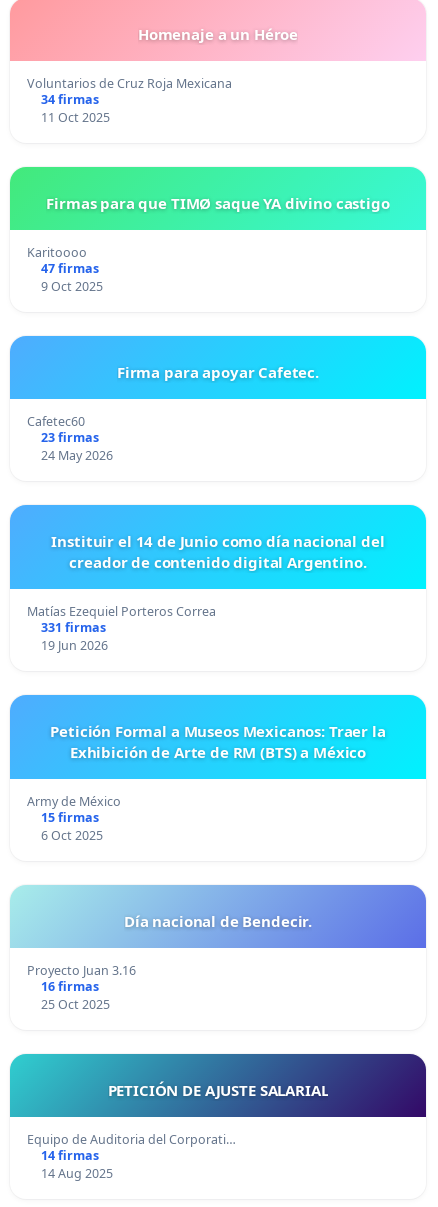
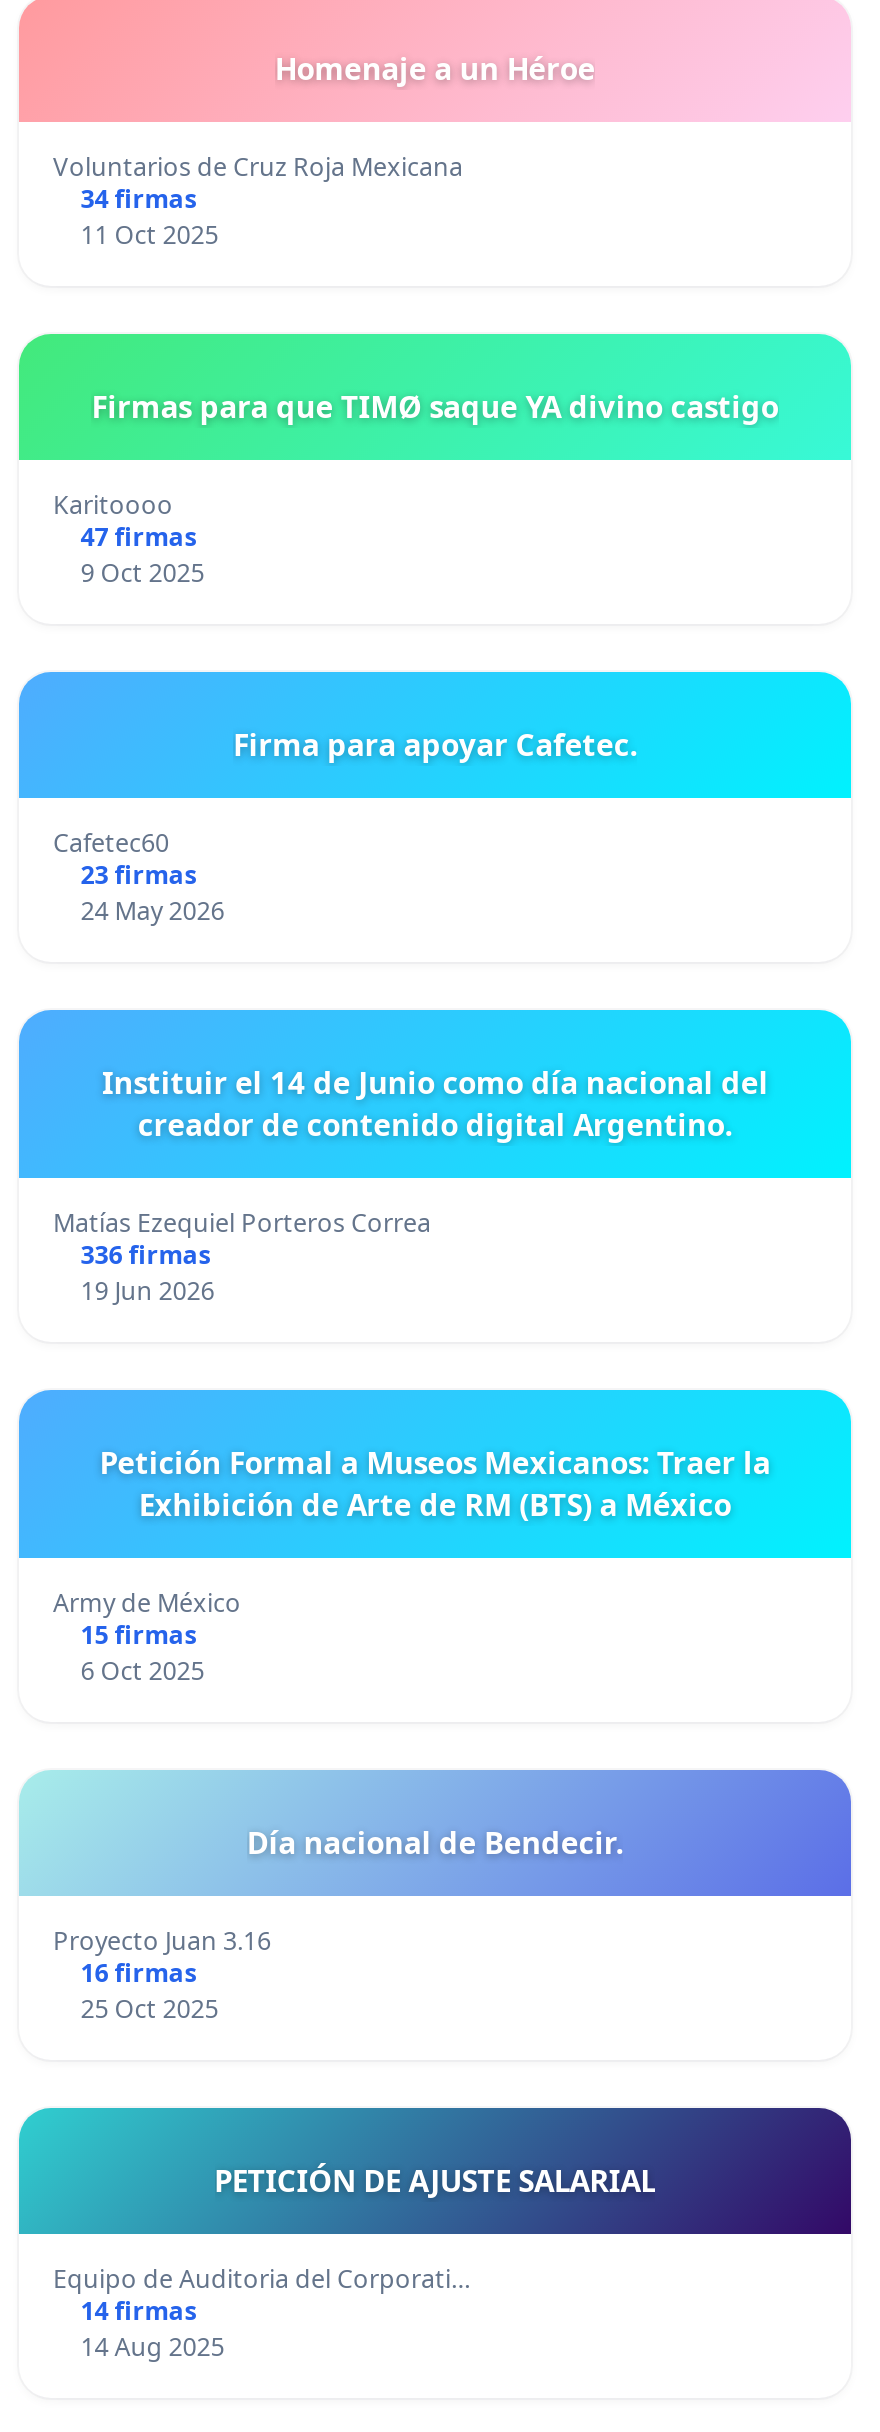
[41,619,106,636] 331 firmas -> [81,1238,211,1272] 336 firmas

